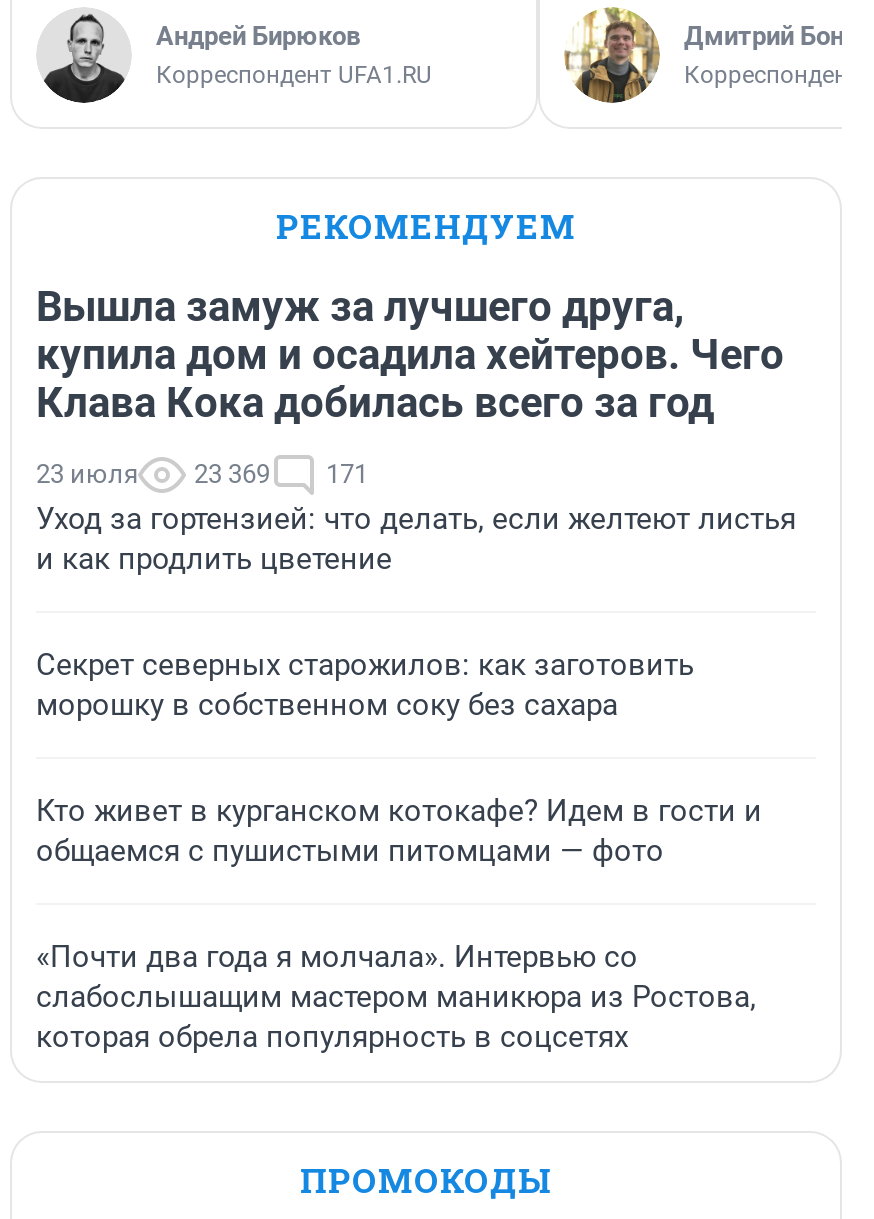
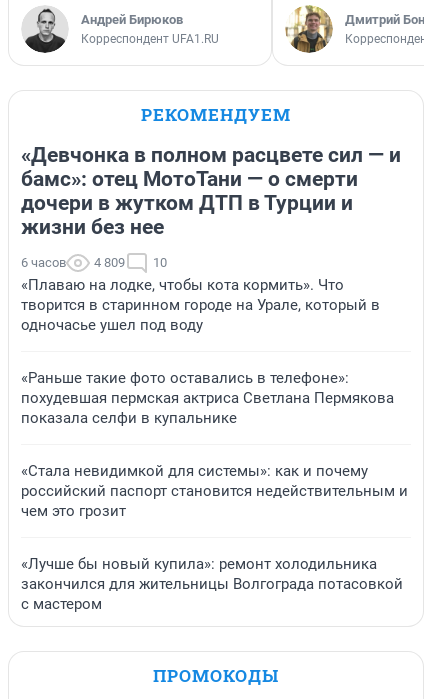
[36,283,784,427] Вышла замуж за лучшего друга, | купила дом и осадила хейтеров. Чего | Клава Кока добилась всего за год -> [21,143,401,239] «Девчонка в полном расцвете сил — и | бамс»: отец МотоТани — о смерти | дочери в жутком ДТП в Турции и | жизни без нее
[36,459,796,577] 23 июля | 23 369 | 171 | Уход за гортензией: что делать, если желтеют листья | и как продлить цветение -> [21,255,380,334] 6 часов | 4 809 | 10 | «Плаваю на лодке, чтобы кота кормить». Что | творится в старинном городе на Урале, который в | одночасье ушел под воду
[36,647,694,723] Секрет северных старожилов: как заготовить | морошку в собственном соку без сахара -> [21,369,394,427] «Раньше такие фото оставались в телефоне»: | похудевшая пермская актриса Светлана Пермякова | показала селфи в купальнике
[36,793,762,869] Кто живет в курганском котокафе? Идем в гости и | общаемся с пушистыми питомцами — фото -> [21,462,408,520] «Стала невидимкой для системы»: как и почему | российский паспорт становится недействительным и | чем это грозит
[36,939,756,1055] «Почти два года я молчала». Интервью со | слабослышащим мастером маникюра из Ростова, | которая обрела популярность в соцсетях -> [21,555,403,613] «Лучше бы новый купила»: ремонт холодильника | закончился для жительницы Волгограда потасовкой | с мастером

